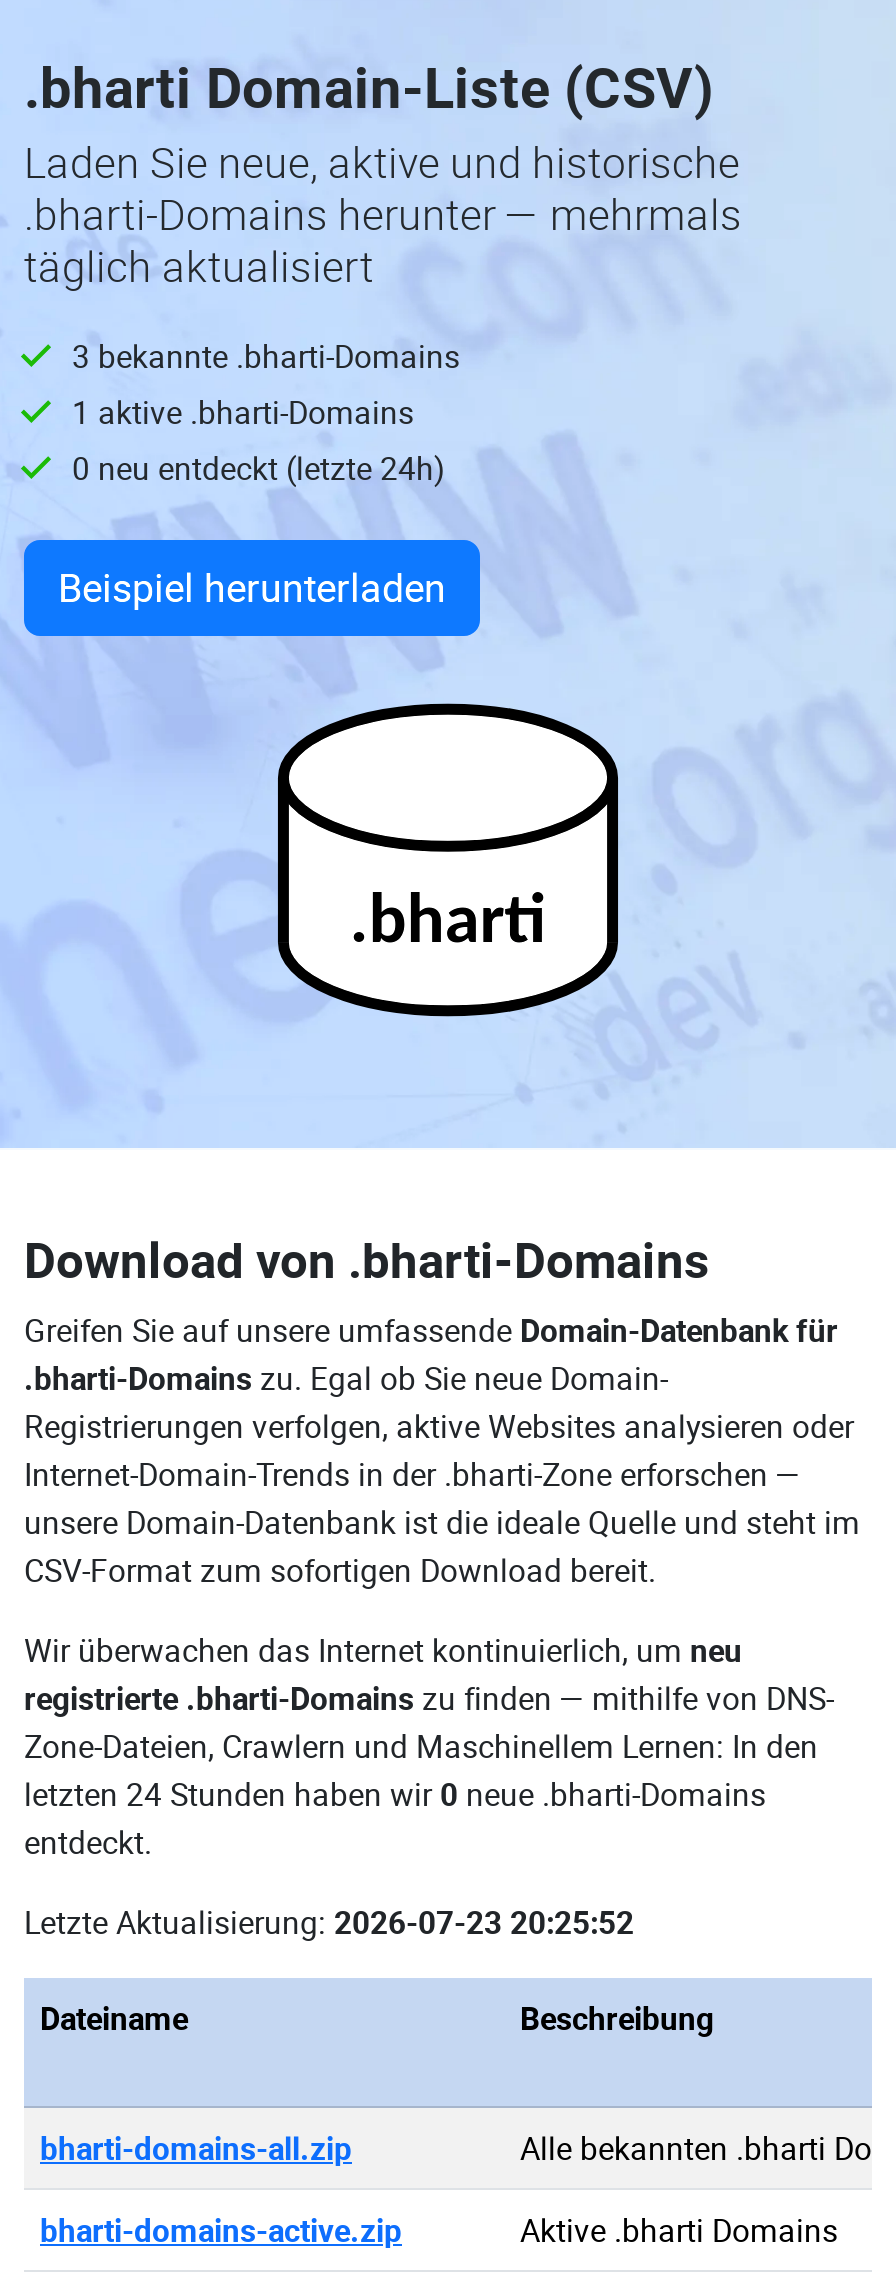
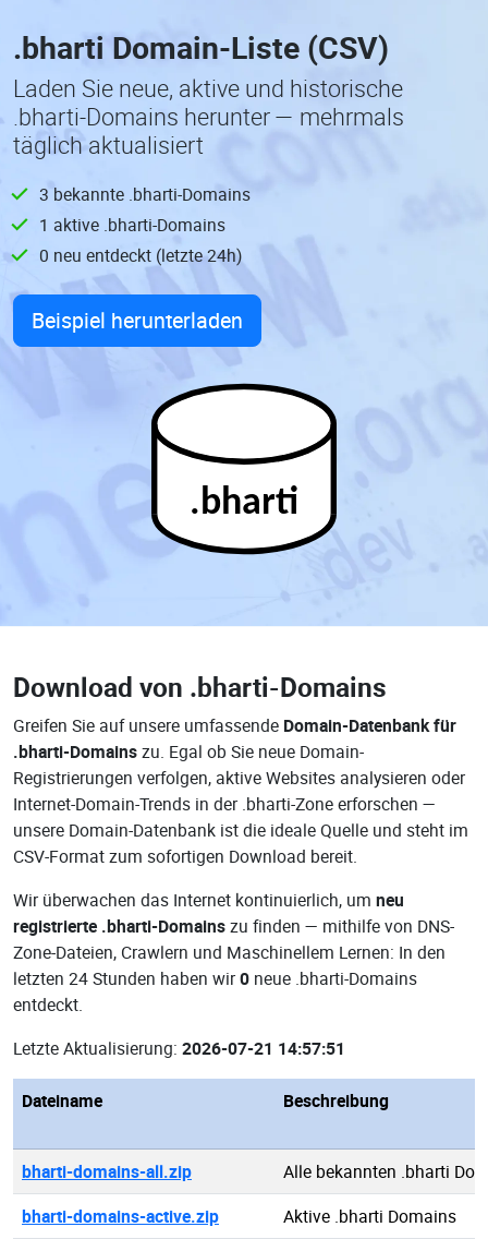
[24,1900,634,1944] Letzte Aktualisierung: 2026-07-23 20:25:52 -> [13,1036,345,1060] Letzte Aktualisierung: 2026-07-21 14:57:51

